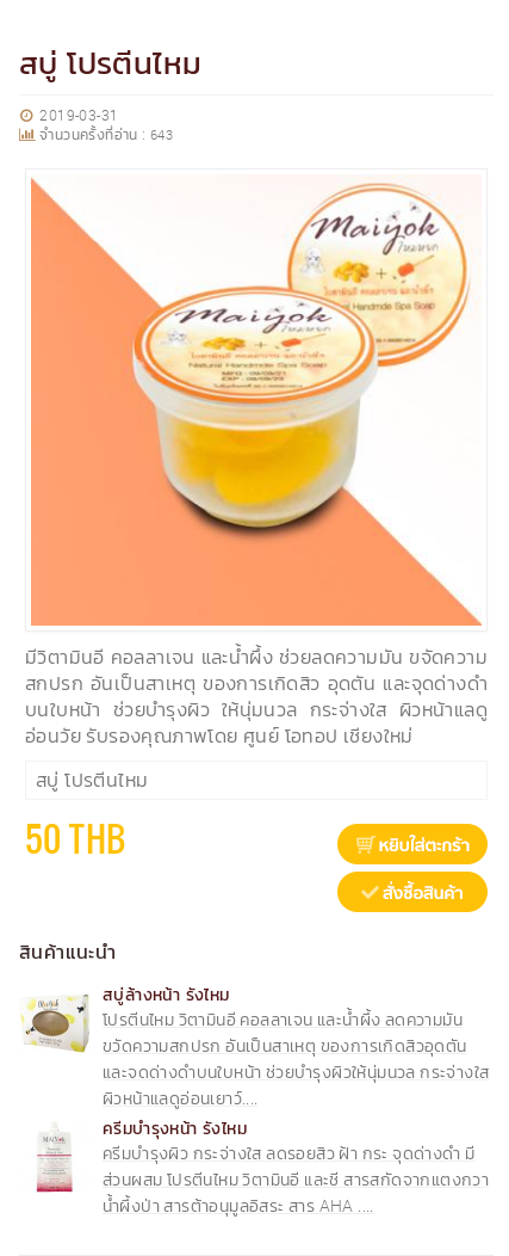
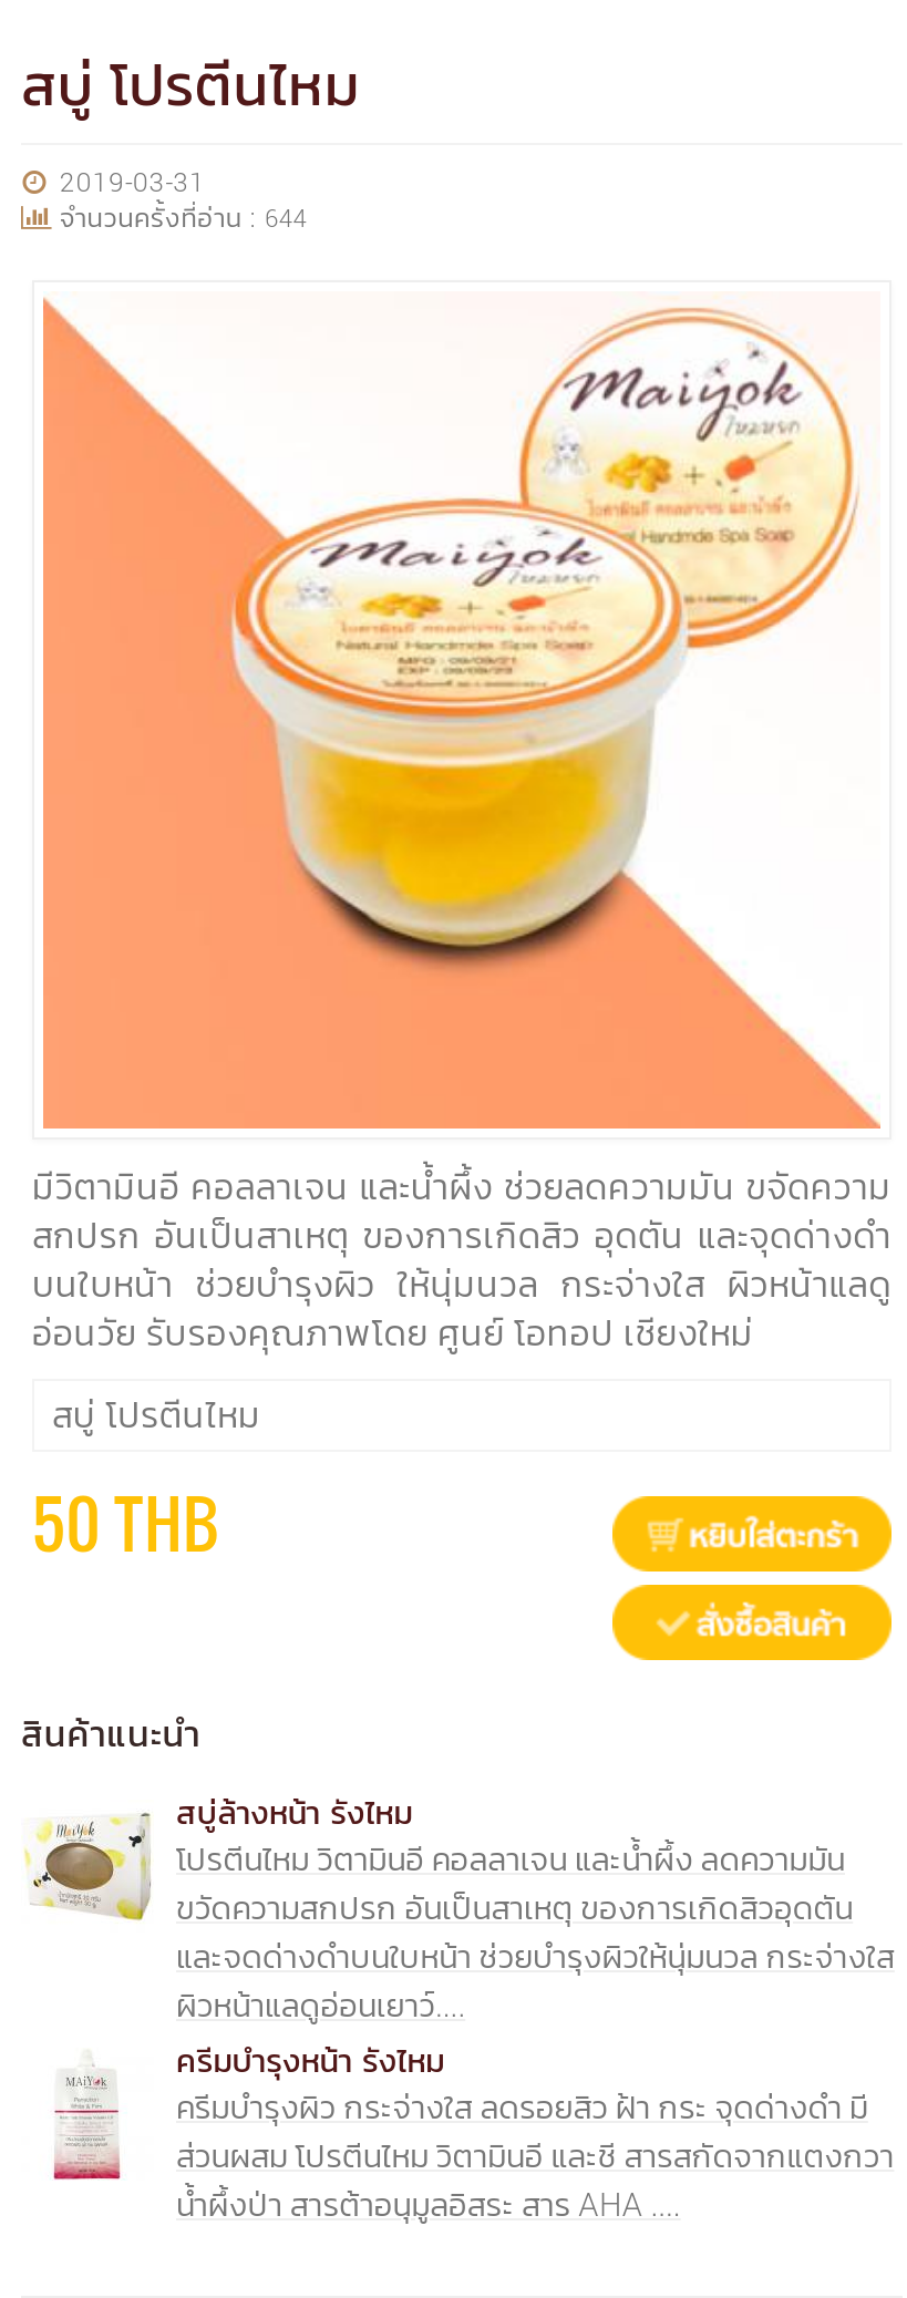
[36,124,173,143] จำนวนครั้งที่อ่าน : 643 -> [52,198,307,234] จำนวนครั้งที่อ่าน : 644

